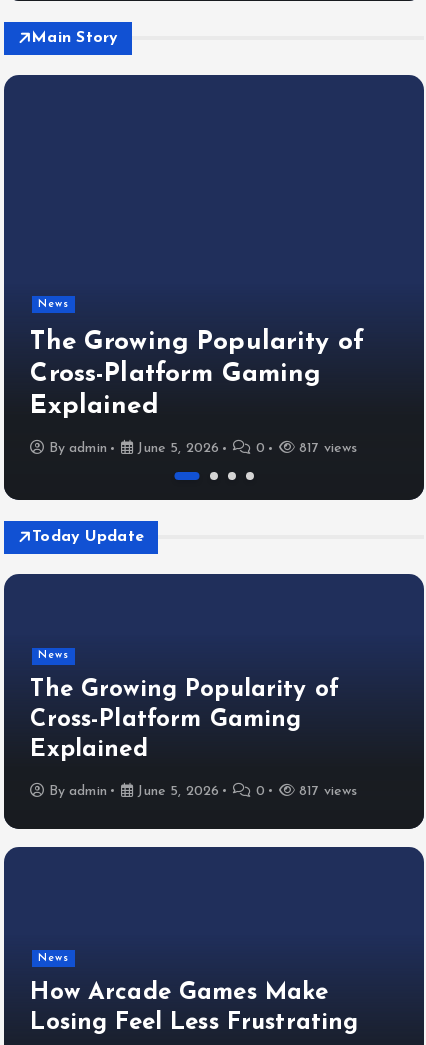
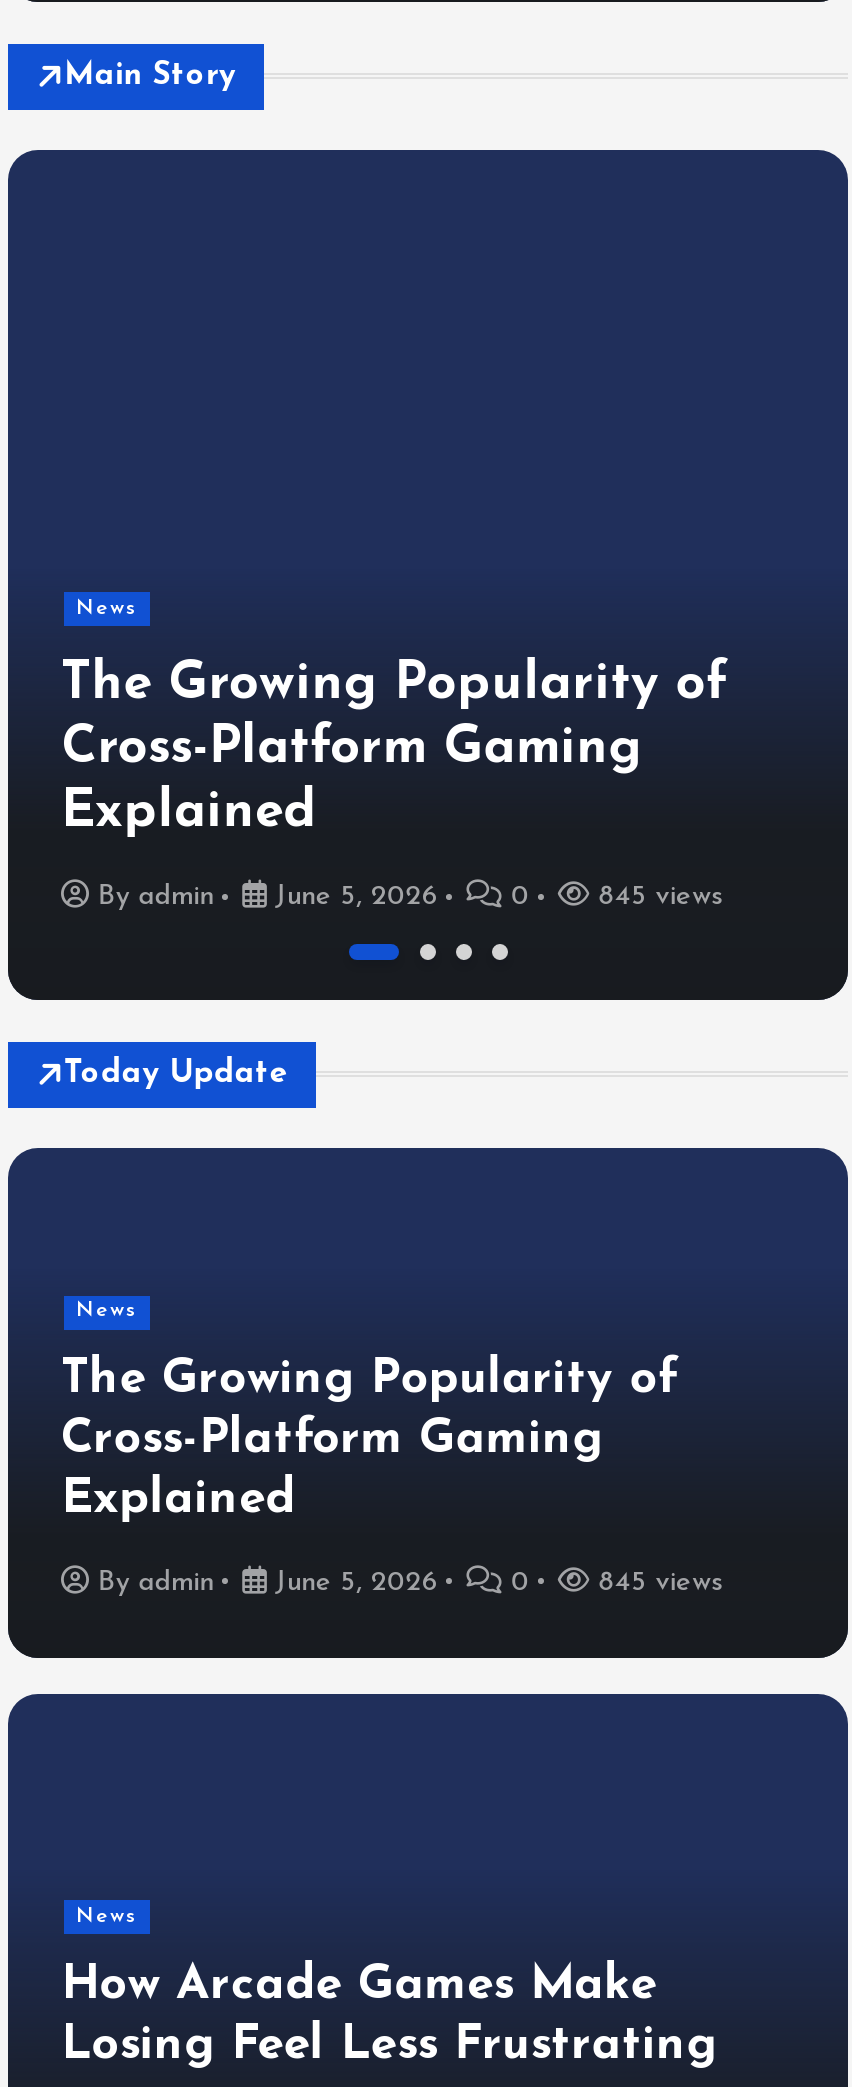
[295,441,357,456] 817 views -> [590,882,723,912] 845 views
[295,783,357,798] 817 views -> [590,1567,723,1597] 845 views

